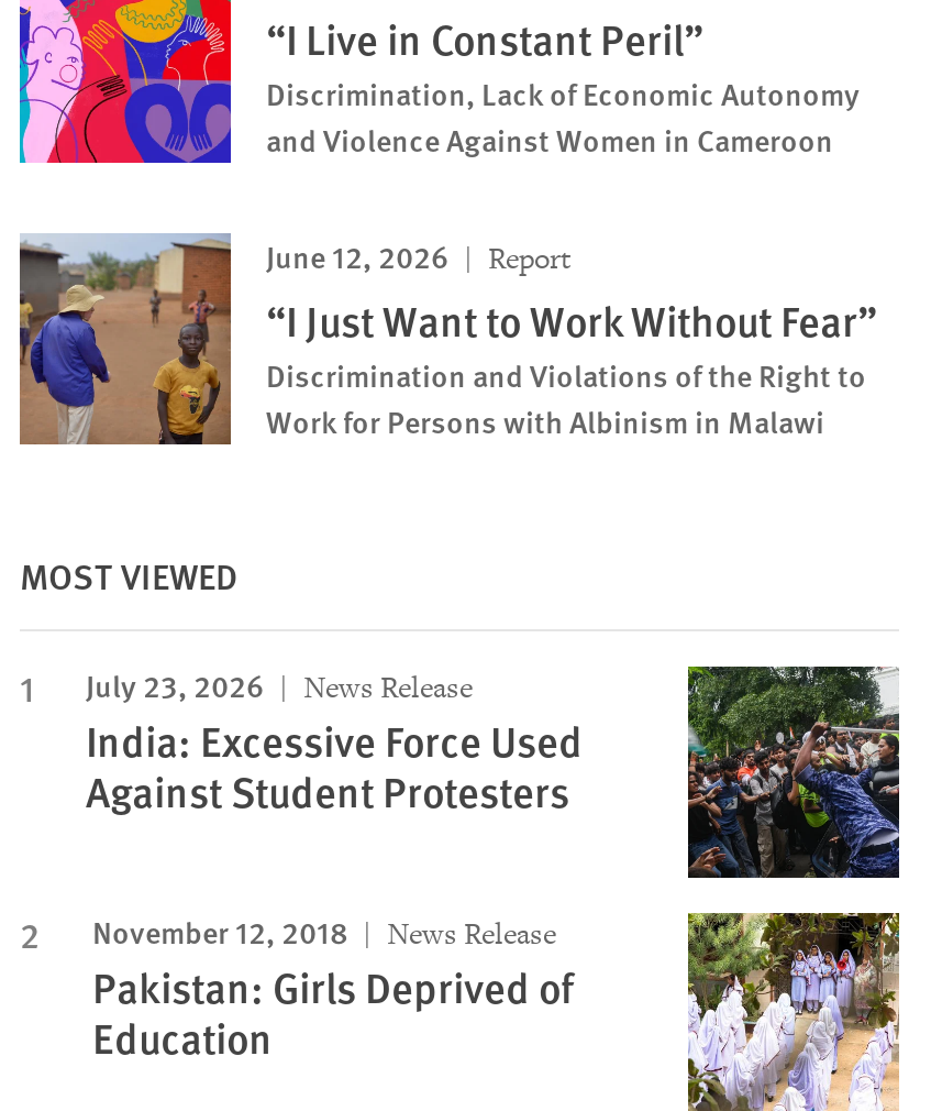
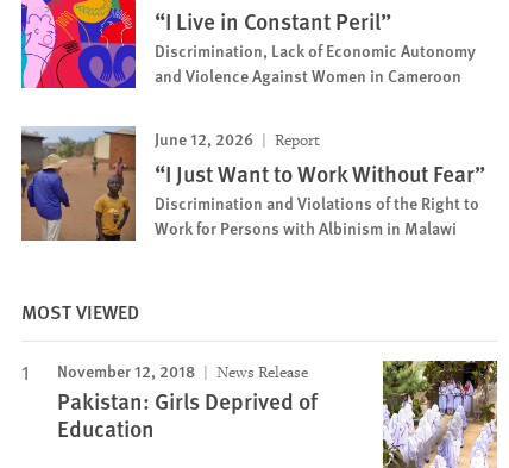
[86,661,583,820] July 23, 2026 | News Release | India: Excessive Force Used | Against Student Protesters -> none
[686,664,901,880] [image] -> none

